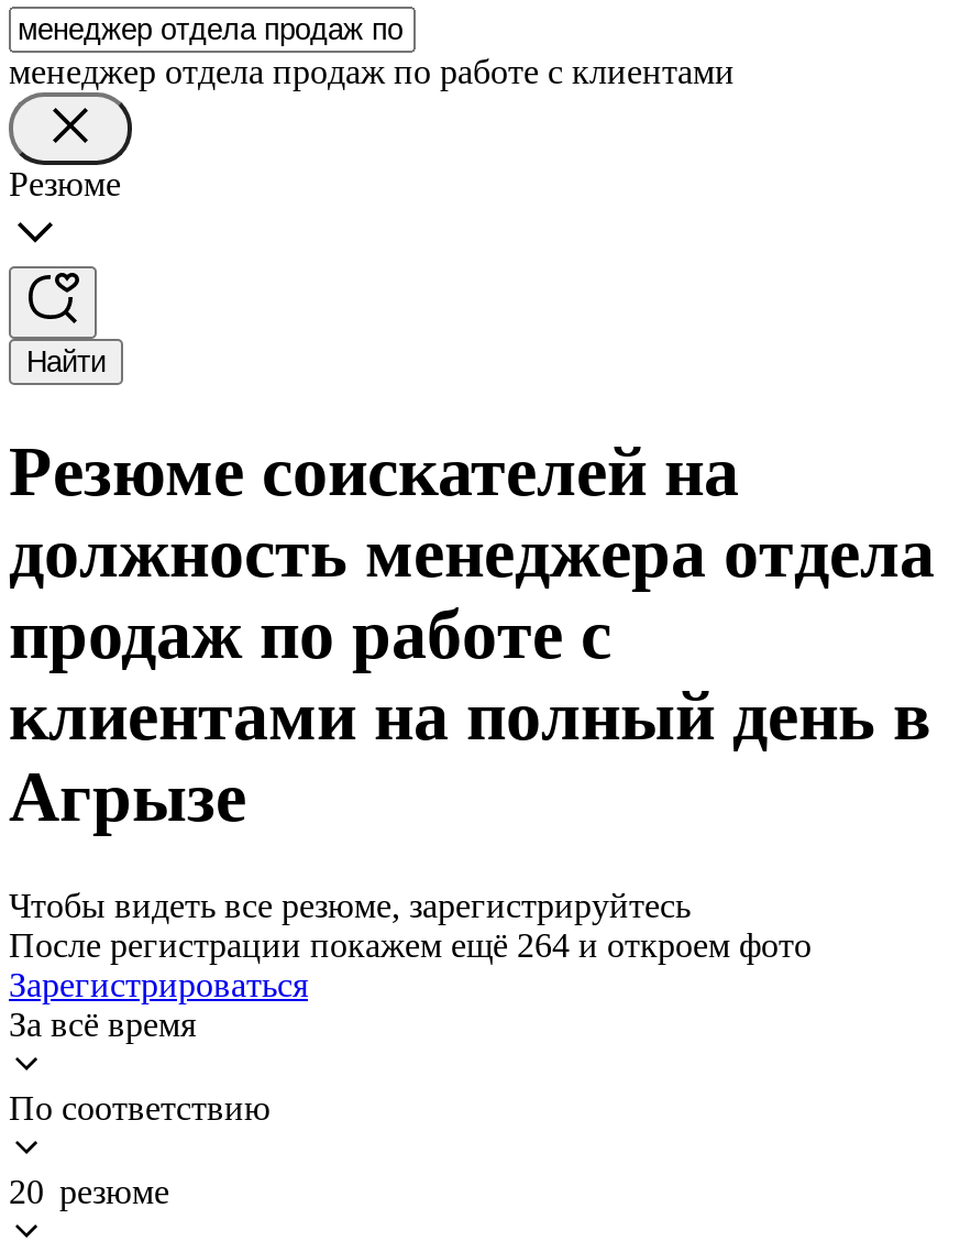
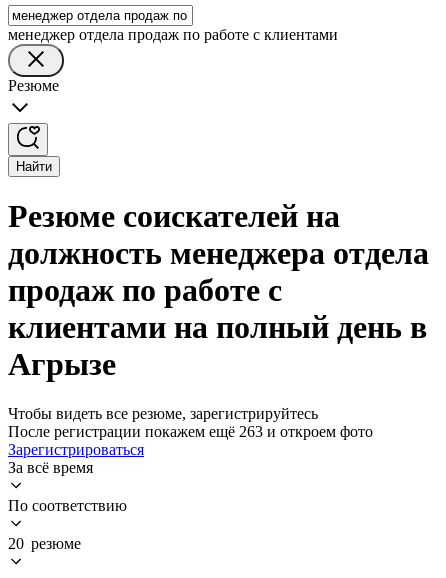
[9,926,812,964] После регистрации покажем ещё 264 и откроем фото -> [8,423,373,440] После регистрации покажем ещё 263 и откроем фото

